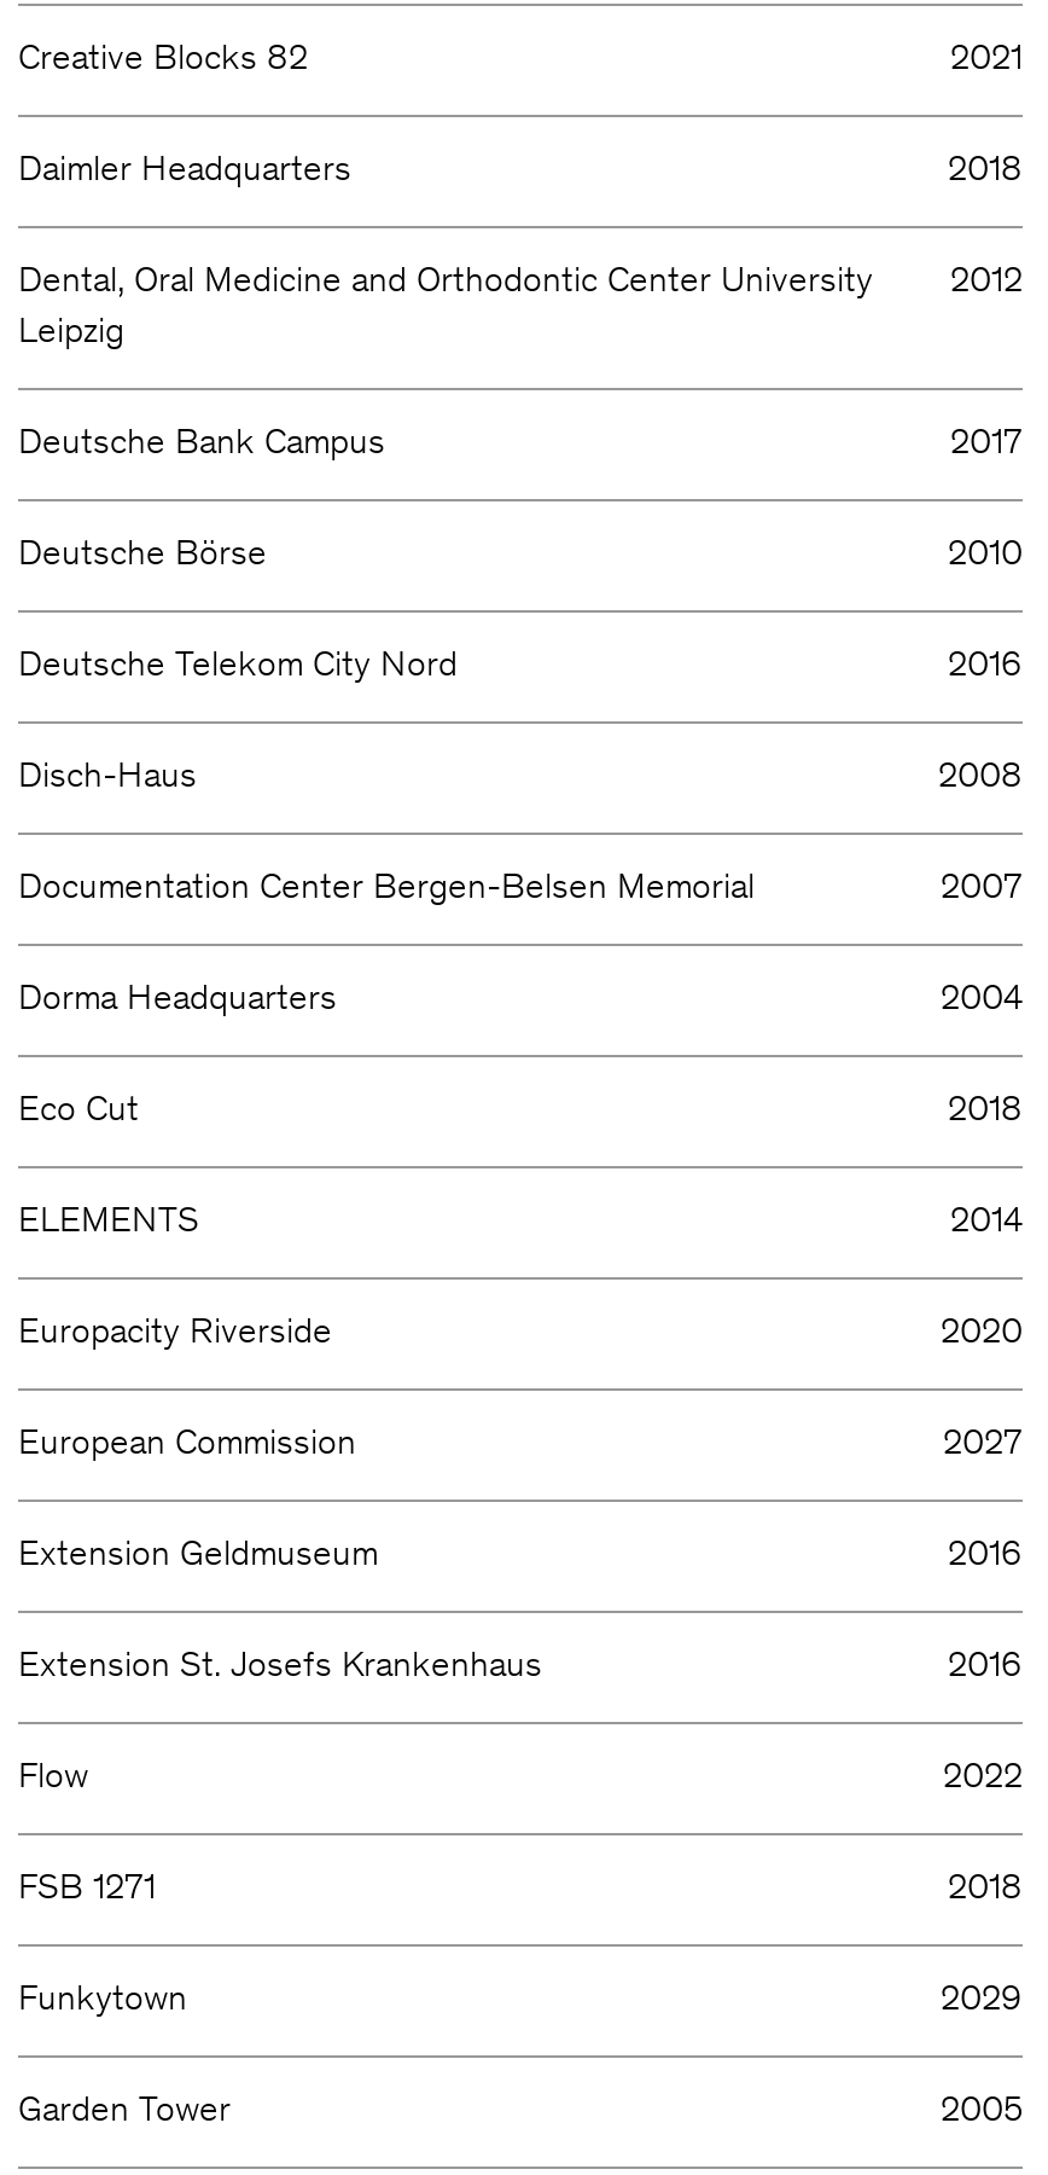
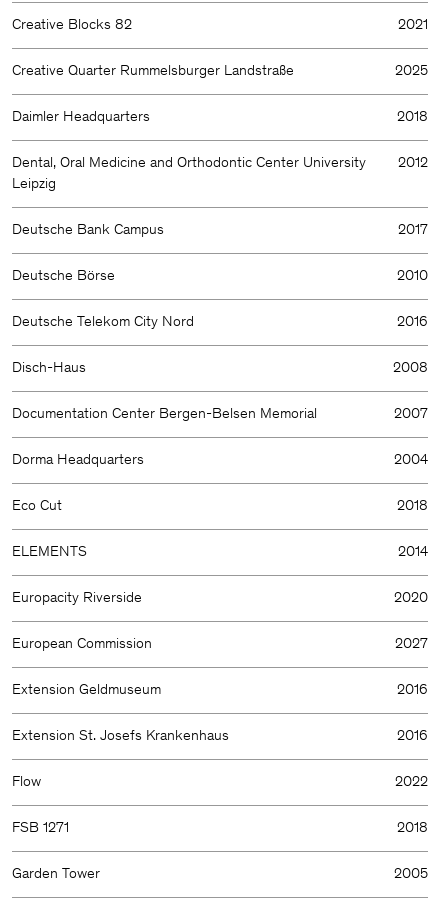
none -> [12,64,428,79] Creative Quarter Rummelsburger Landstraße | 2025
moved [18,155,1023,1909] -> [12,110,428,836]: Daimler Headquarters | 2018 | Dental, Oral Medicine and Orthodontic Center University | ... | FSB 1271 | 2018
[18,1984,1023,2021] Funkytown | 2029 -> none

